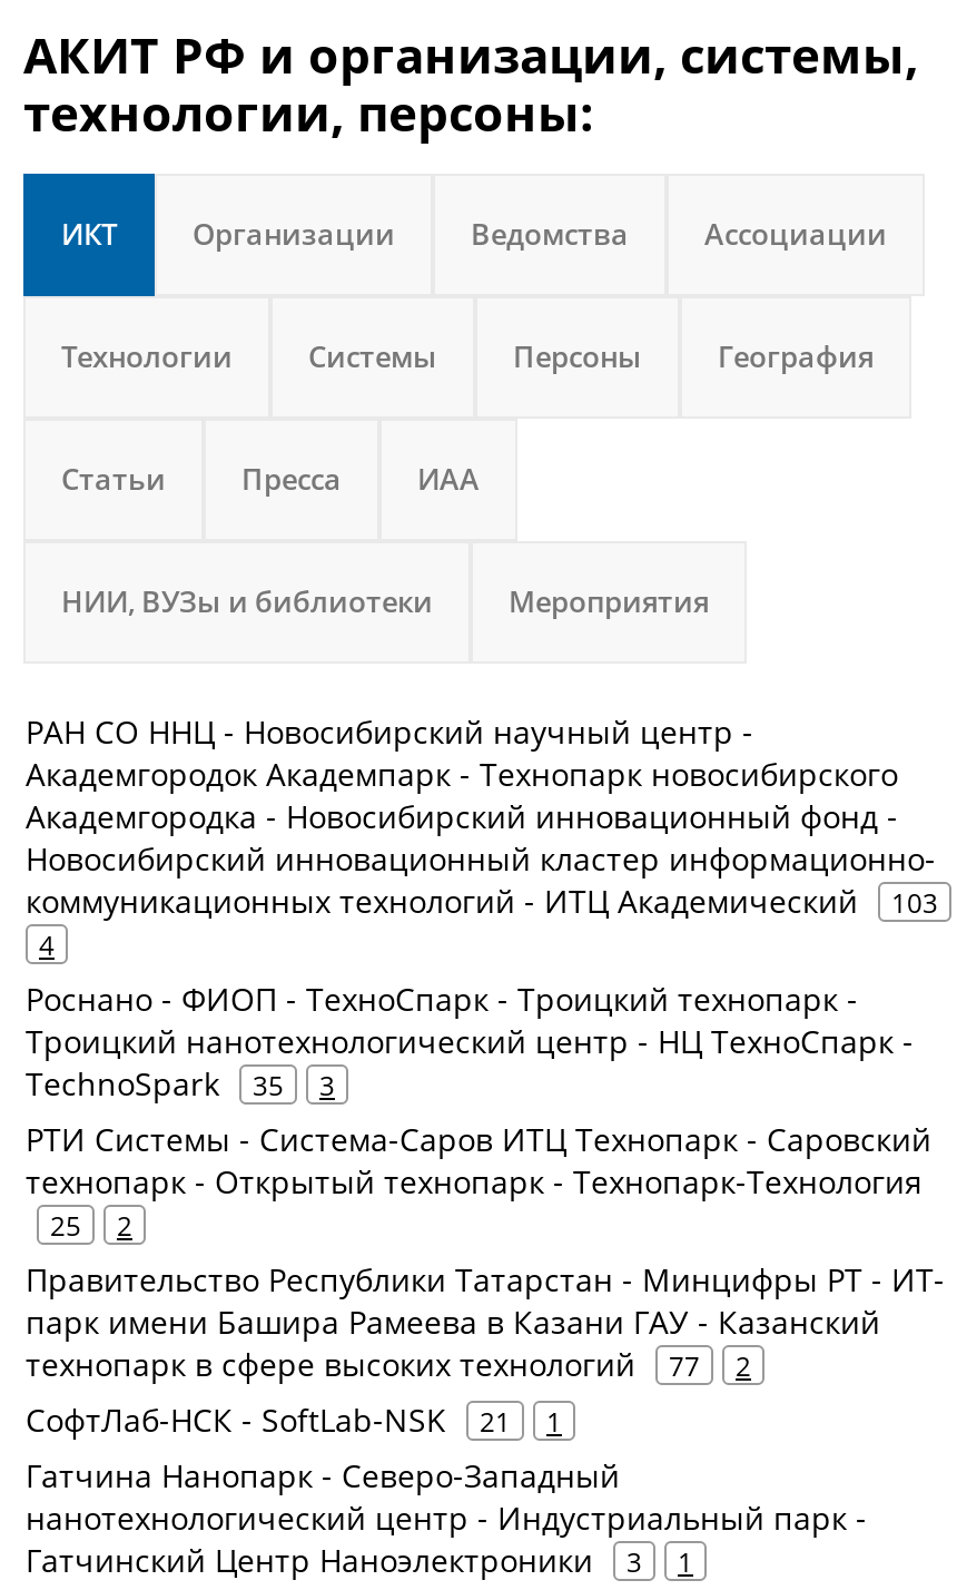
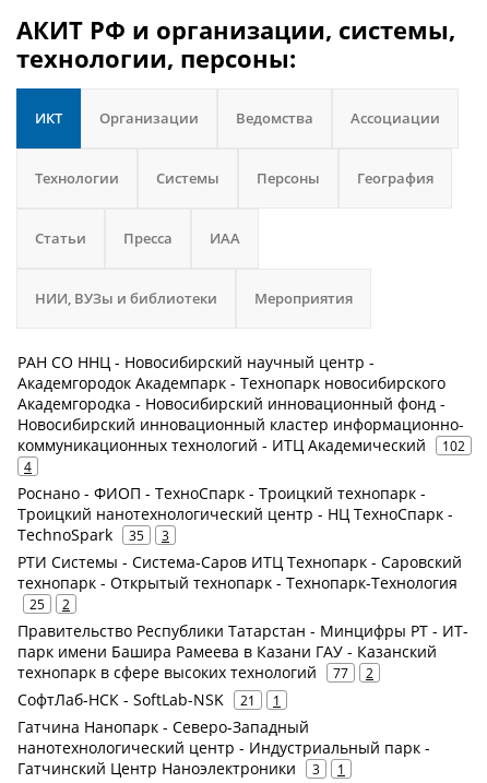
[26,880,938,922] коммуникационных технологий - ИТЦ Академический 103 -> [17,435,465,455] коммуникационных технологий - ИТЦ Академический 102

